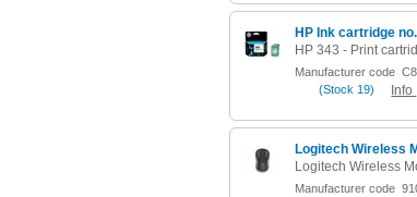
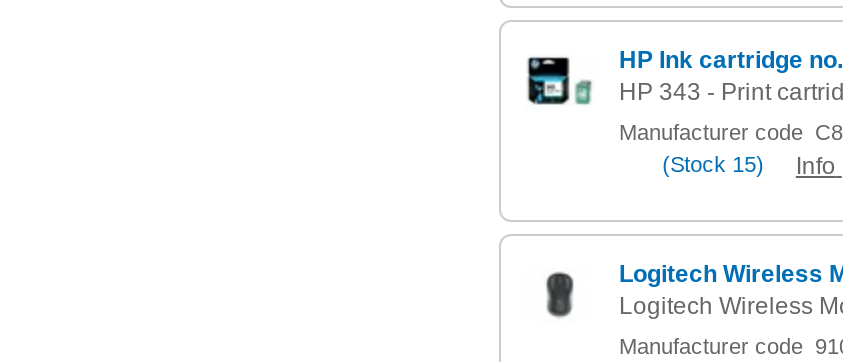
[318,83,413,98] (Stock 19) Info -> [662,152,836,180] (Stock 15) Info

